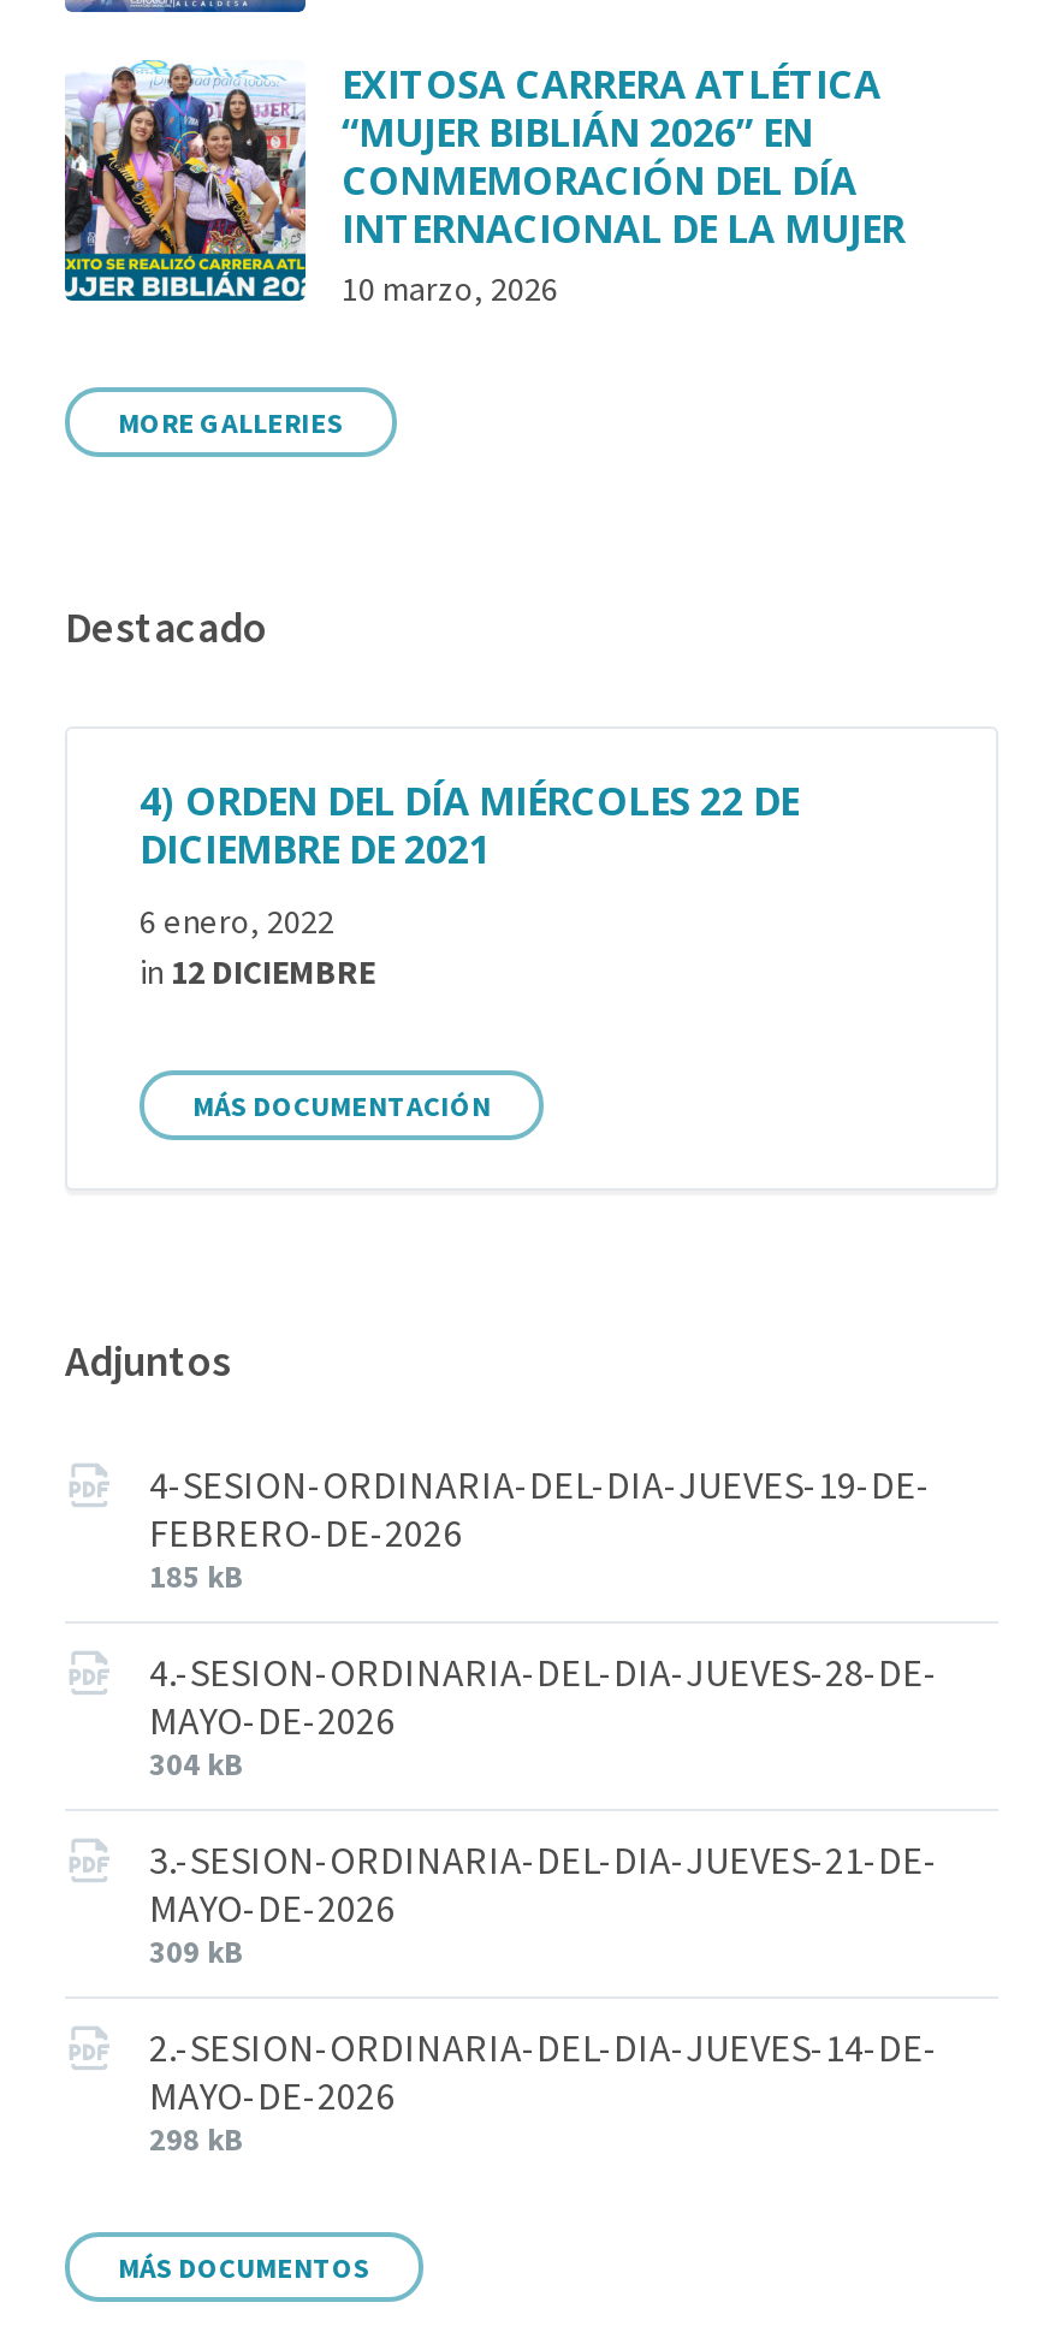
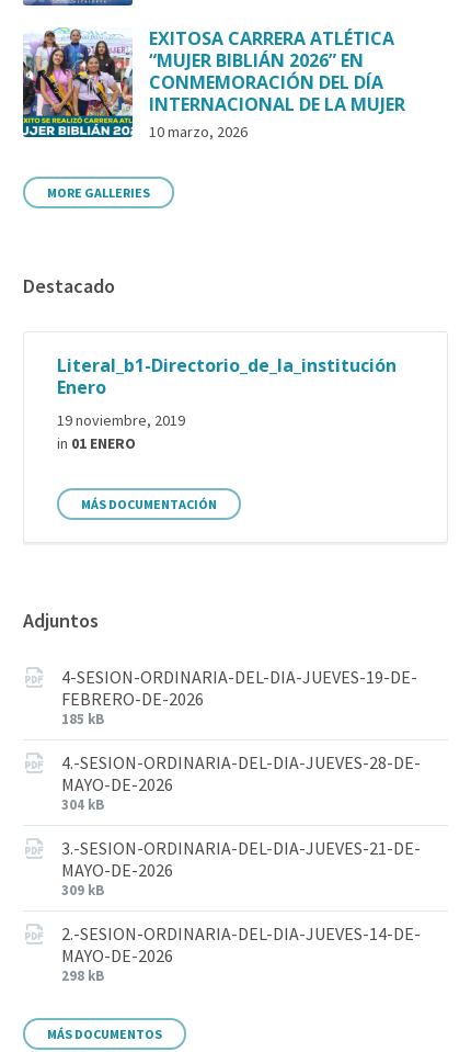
[140,775,799,876] 4) ORDEN DEL DÍA MIÉRCOLES 22 DE | DICIEMBRE DE 2021 -> [57,353,397,399] Literal_b1-Directorio_de_la_institución | Enero
[140,900,375,994] 6 enero, 2022 | in 12 DICIEMBRE -> [57,410,185,453] 19 noviembre, 2019 | in 01 ENERO

